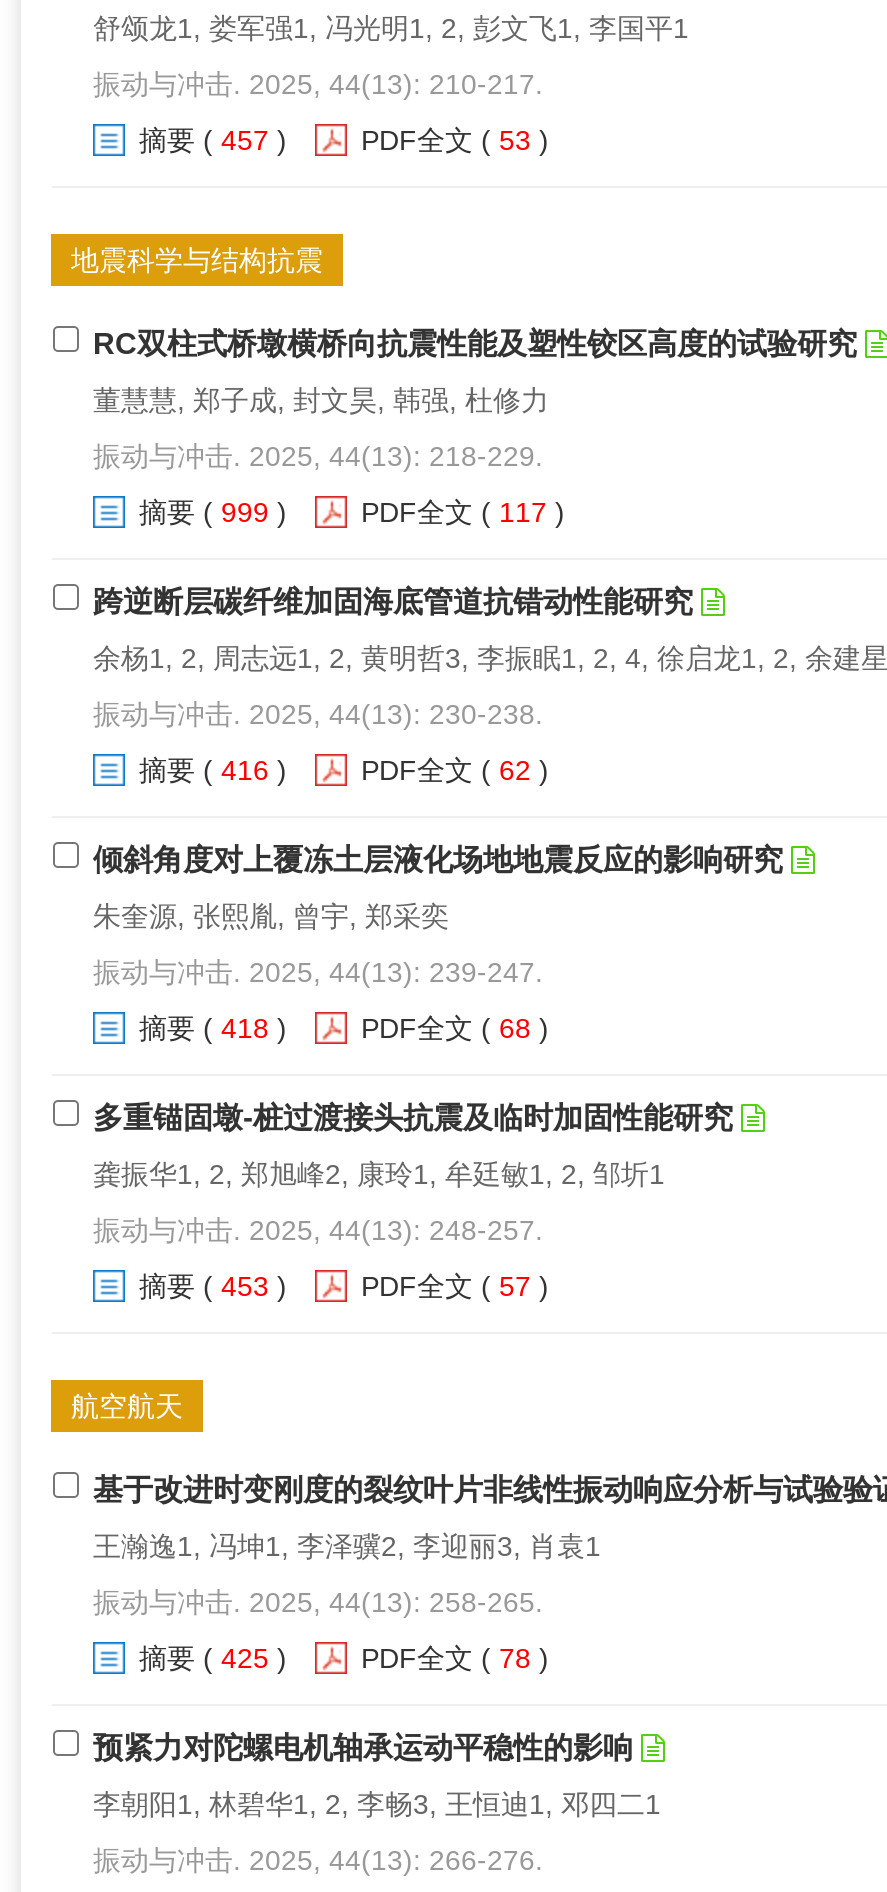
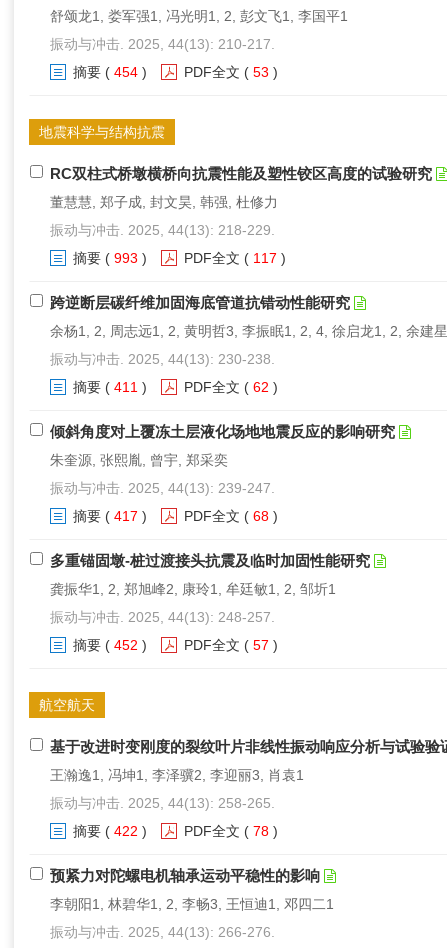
[139,124,295,156] 摘要( 457) -> [73,64,151,80] 摘要( 454)
[139,496,295,528] 摘要( 999) -> [73,250,151,266] 摘要( 993)
[139,754,295,786] 摘要( 416) -> [73,379,151,395] 摘要( 411)
[139,1012,295,1044] 摘要( 418) -> [73,508,151,524] 摘要( 417)
[139,1270,295,1302] 摘要( 453) -> [73,637,151,653] 摘要( 452)
[139,1642,295,1674] 摘要( 425) -> [73,823,151,839] 摘要( 422)

